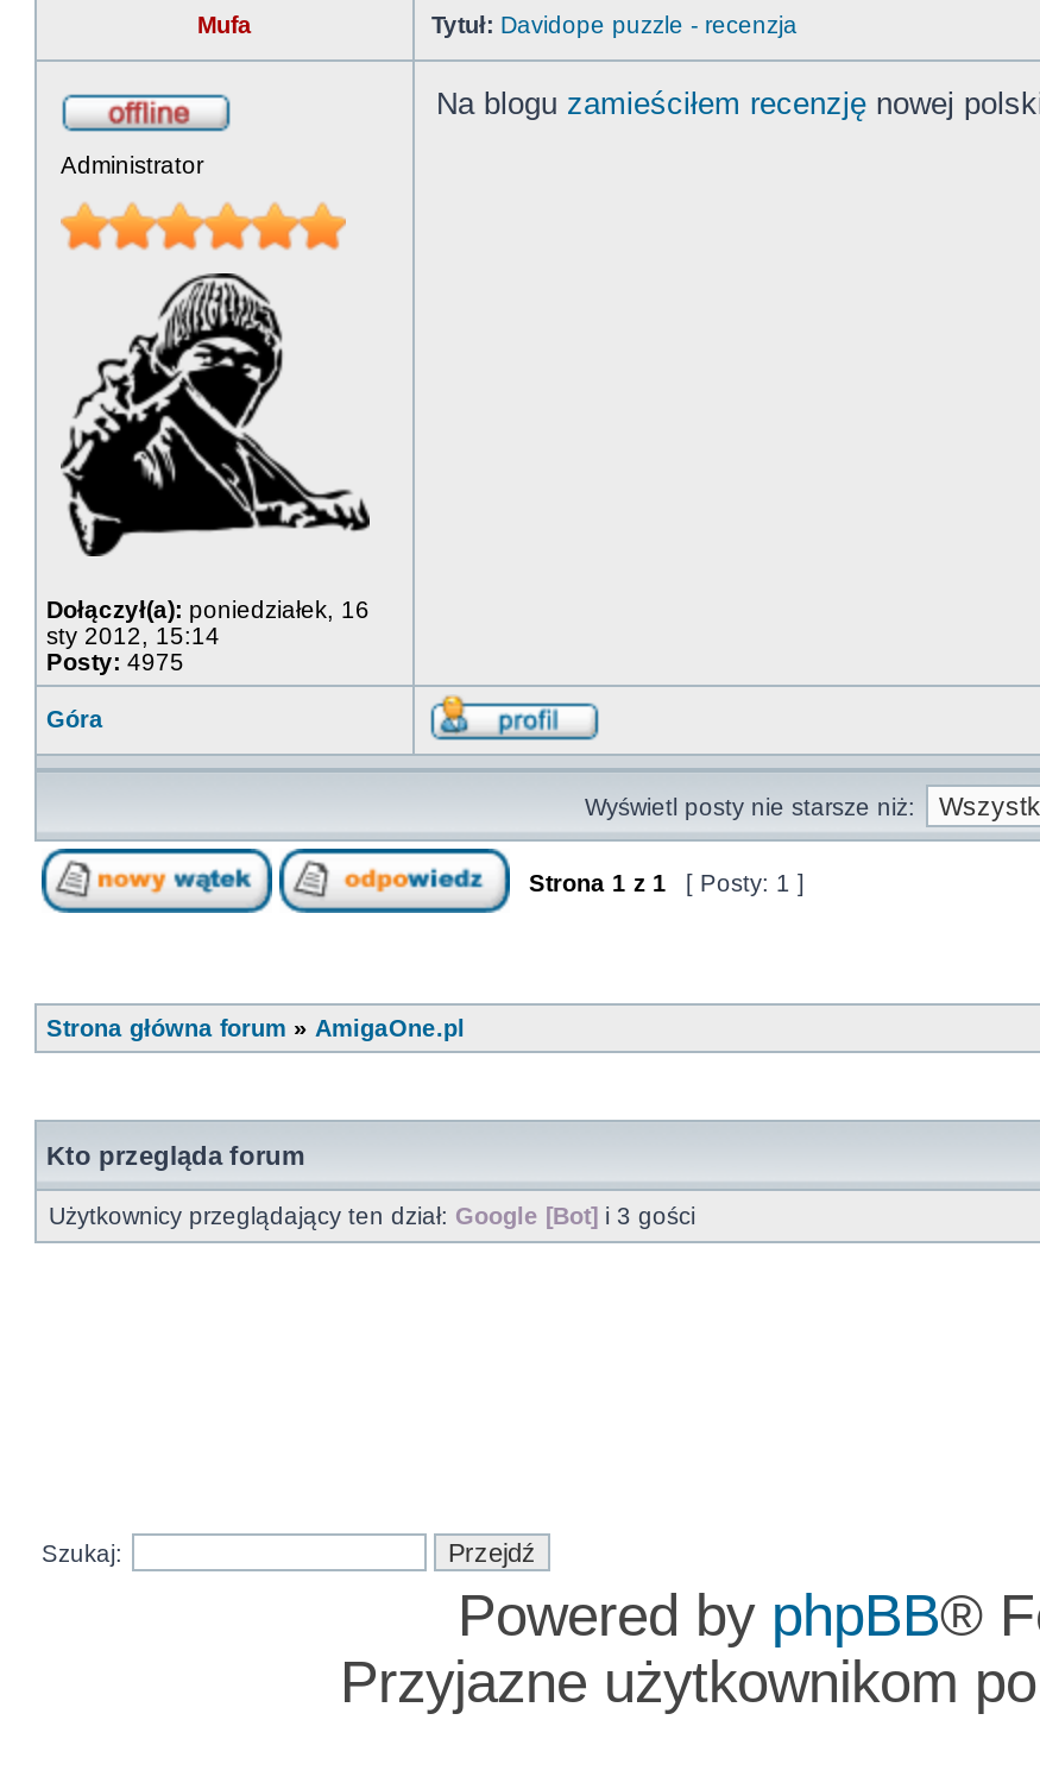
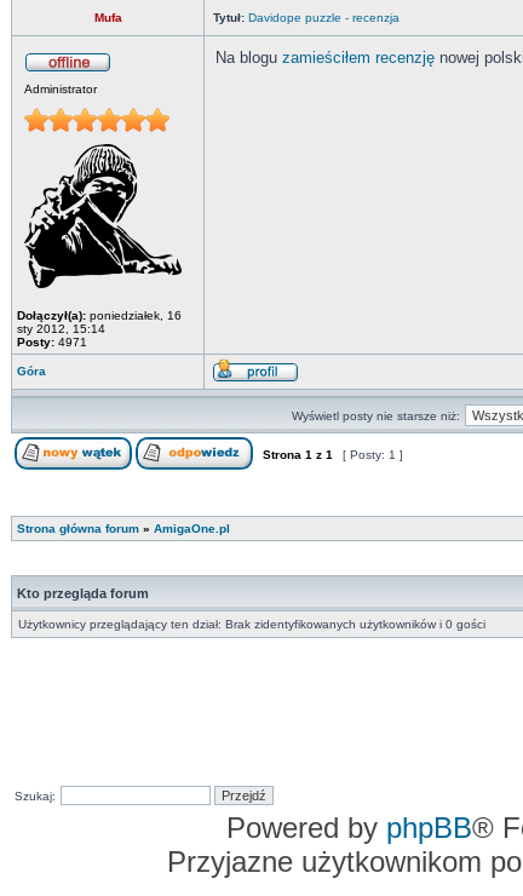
[46,649,184,675] Posty: 4975 -> [17,335,87,349] Posty: 4971
[49,1203,695,1229] Użytkownicy przeglądający ten dział: Google [Bot] i 3 gości -> [18,618,485,631] Użytkownicy przeglądający ten dział: Brak zidentyfikowanych użytkowników i 0 gości

